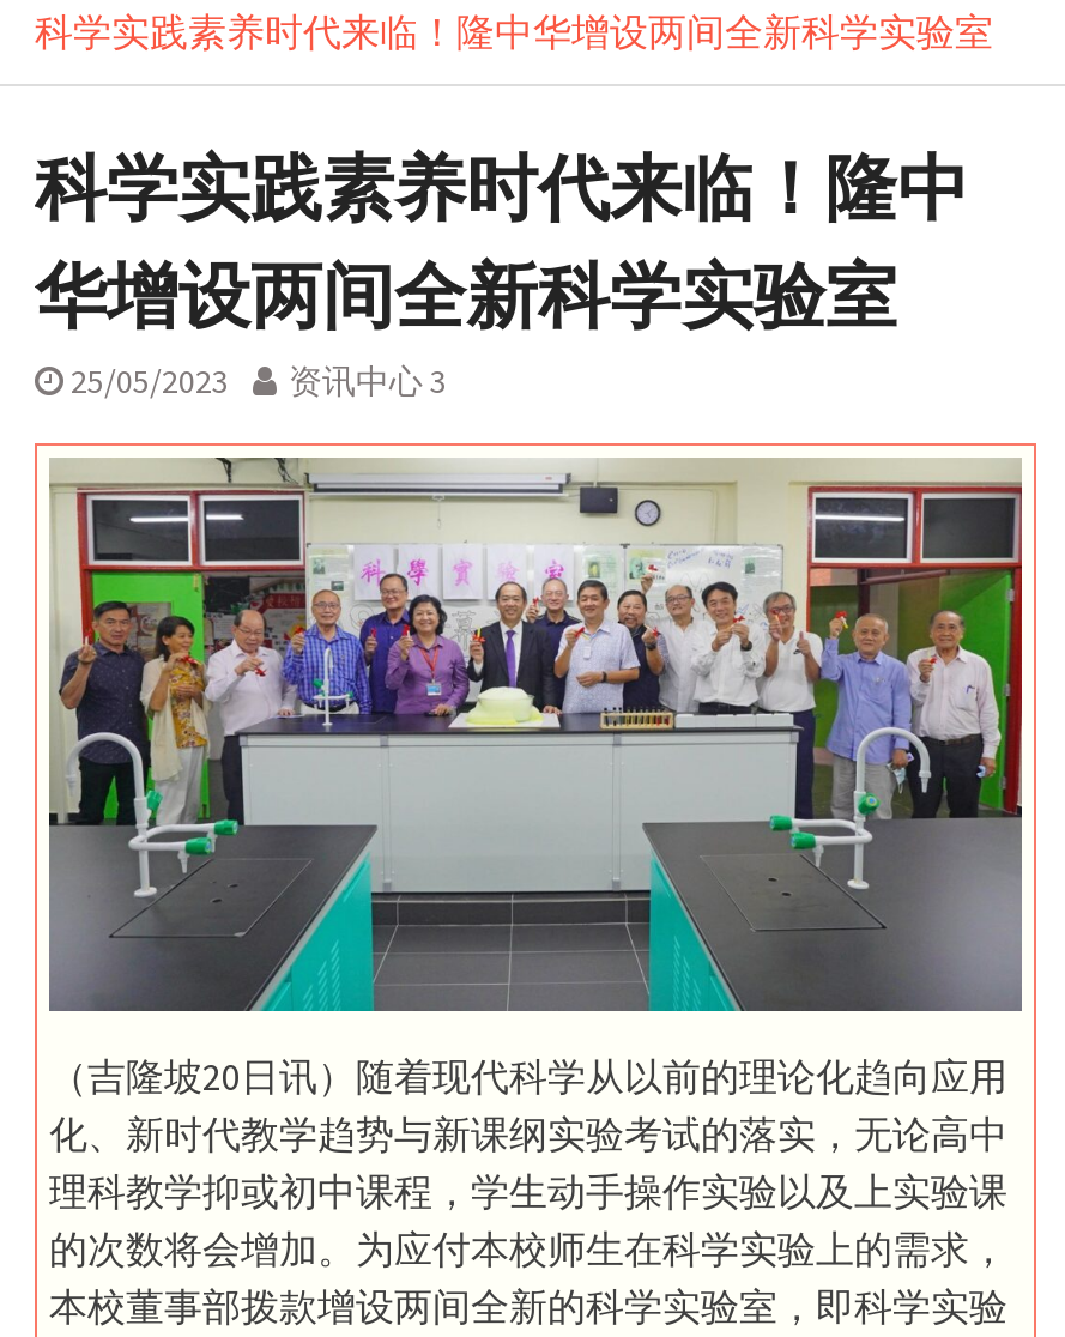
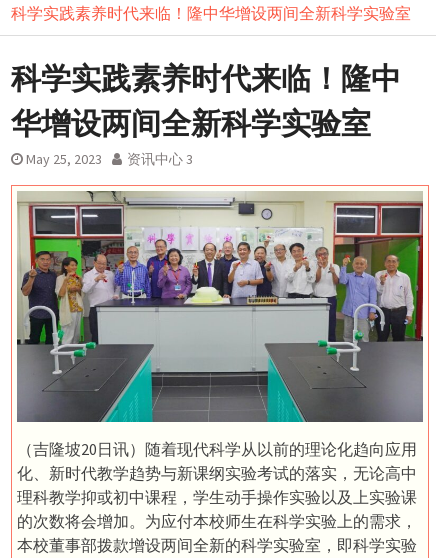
[71,358,447,401] 25/05/2023 资讯中心 3 -> [26,149,193,167] May 25, 2023 资讯中心 3

